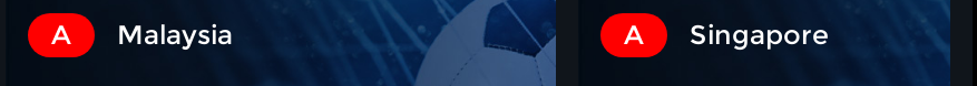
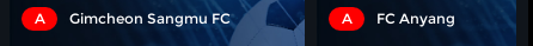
[117,18,233,51] Malaysia -> [69,10,231,27] Gimcheon Sangmu FC
[690,18,828,51] Singapore -> [376,10,455,27] FC Anyang

